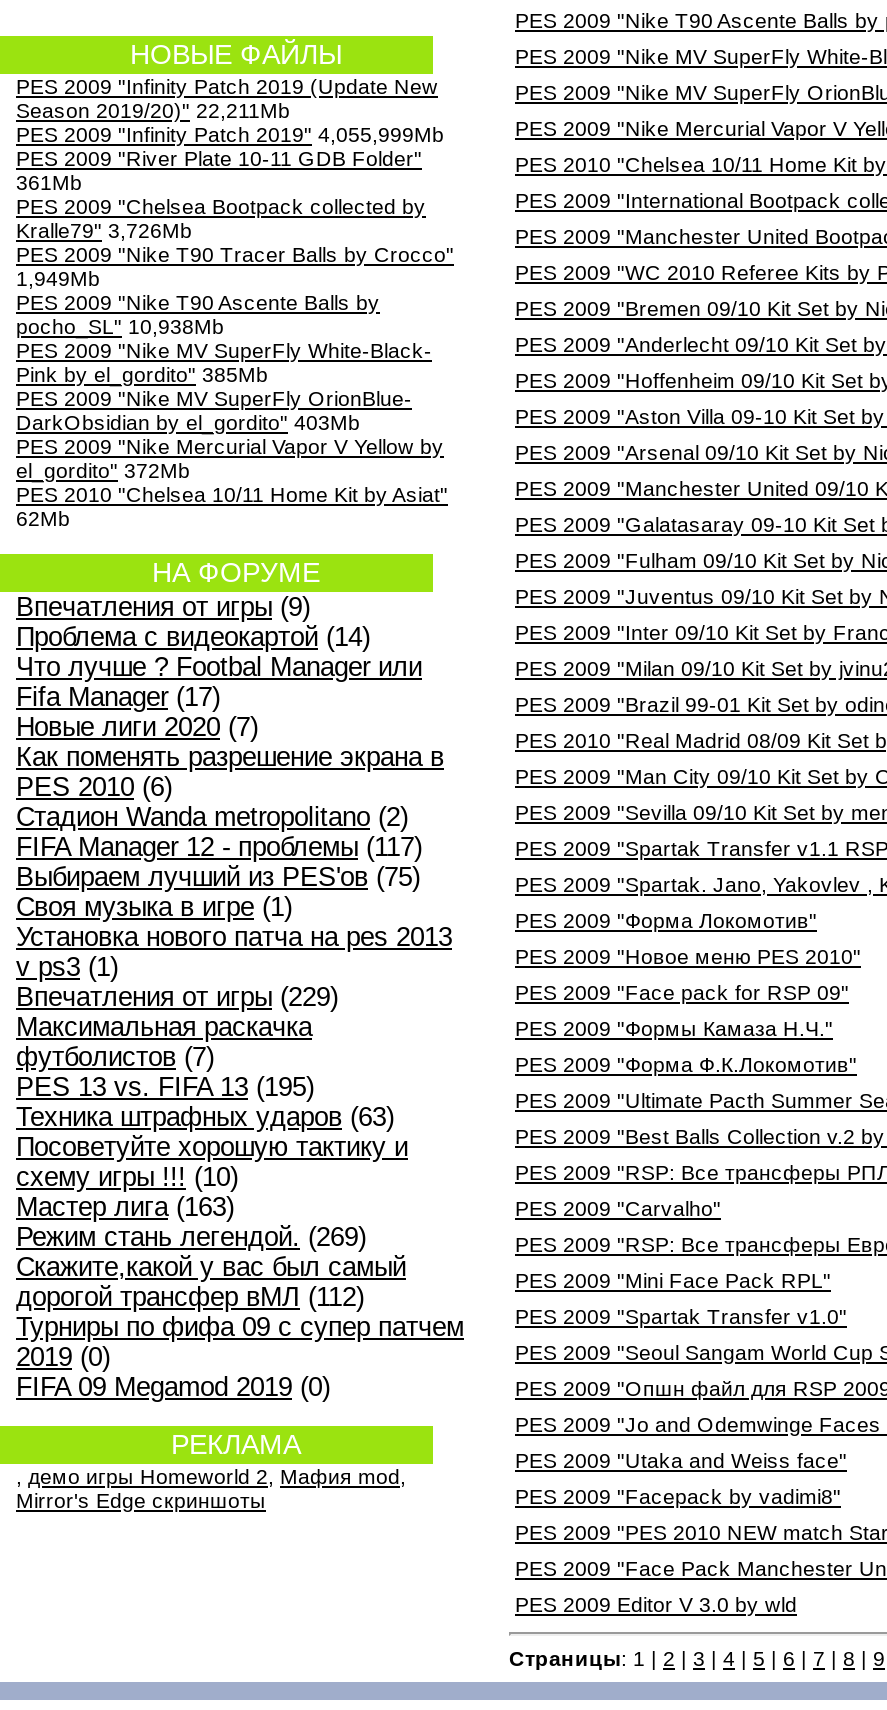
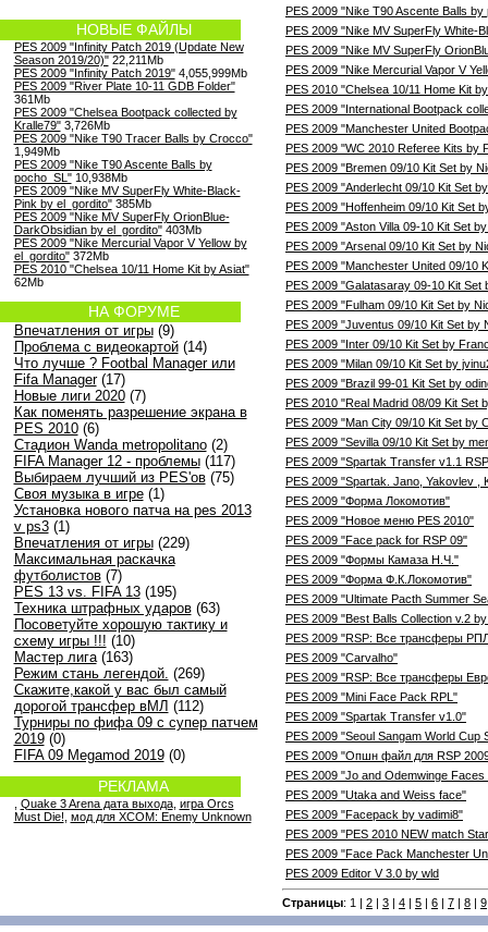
[16,1464,406,1512] , демо игры Homeworld 2, Мафия mod, | Mirror's Edge скриншоты -> [14,797,251,823] , Quake 3 Arena дата выхода, игра Orcs | Must Die!,мод для XCOM: Enemy Unknown

